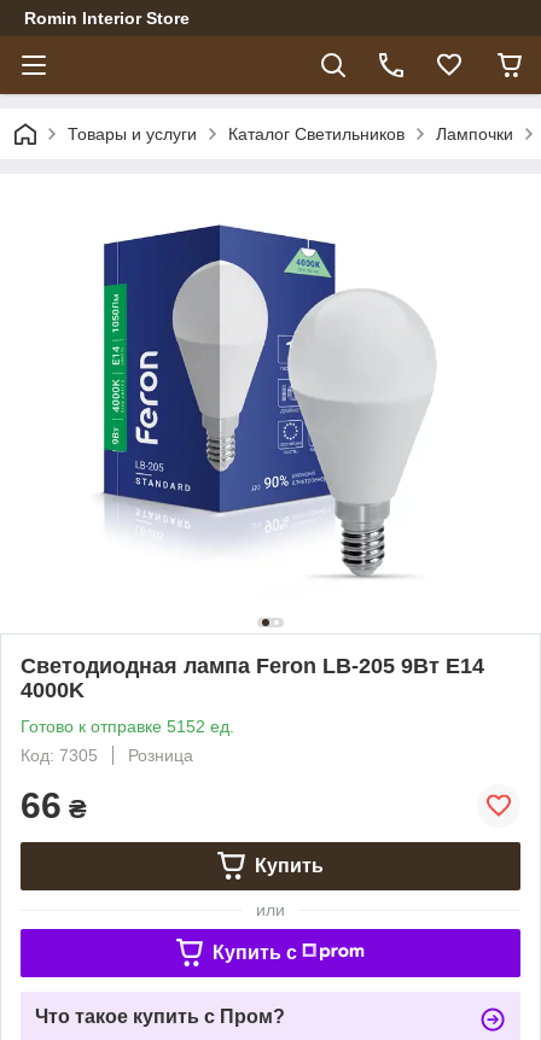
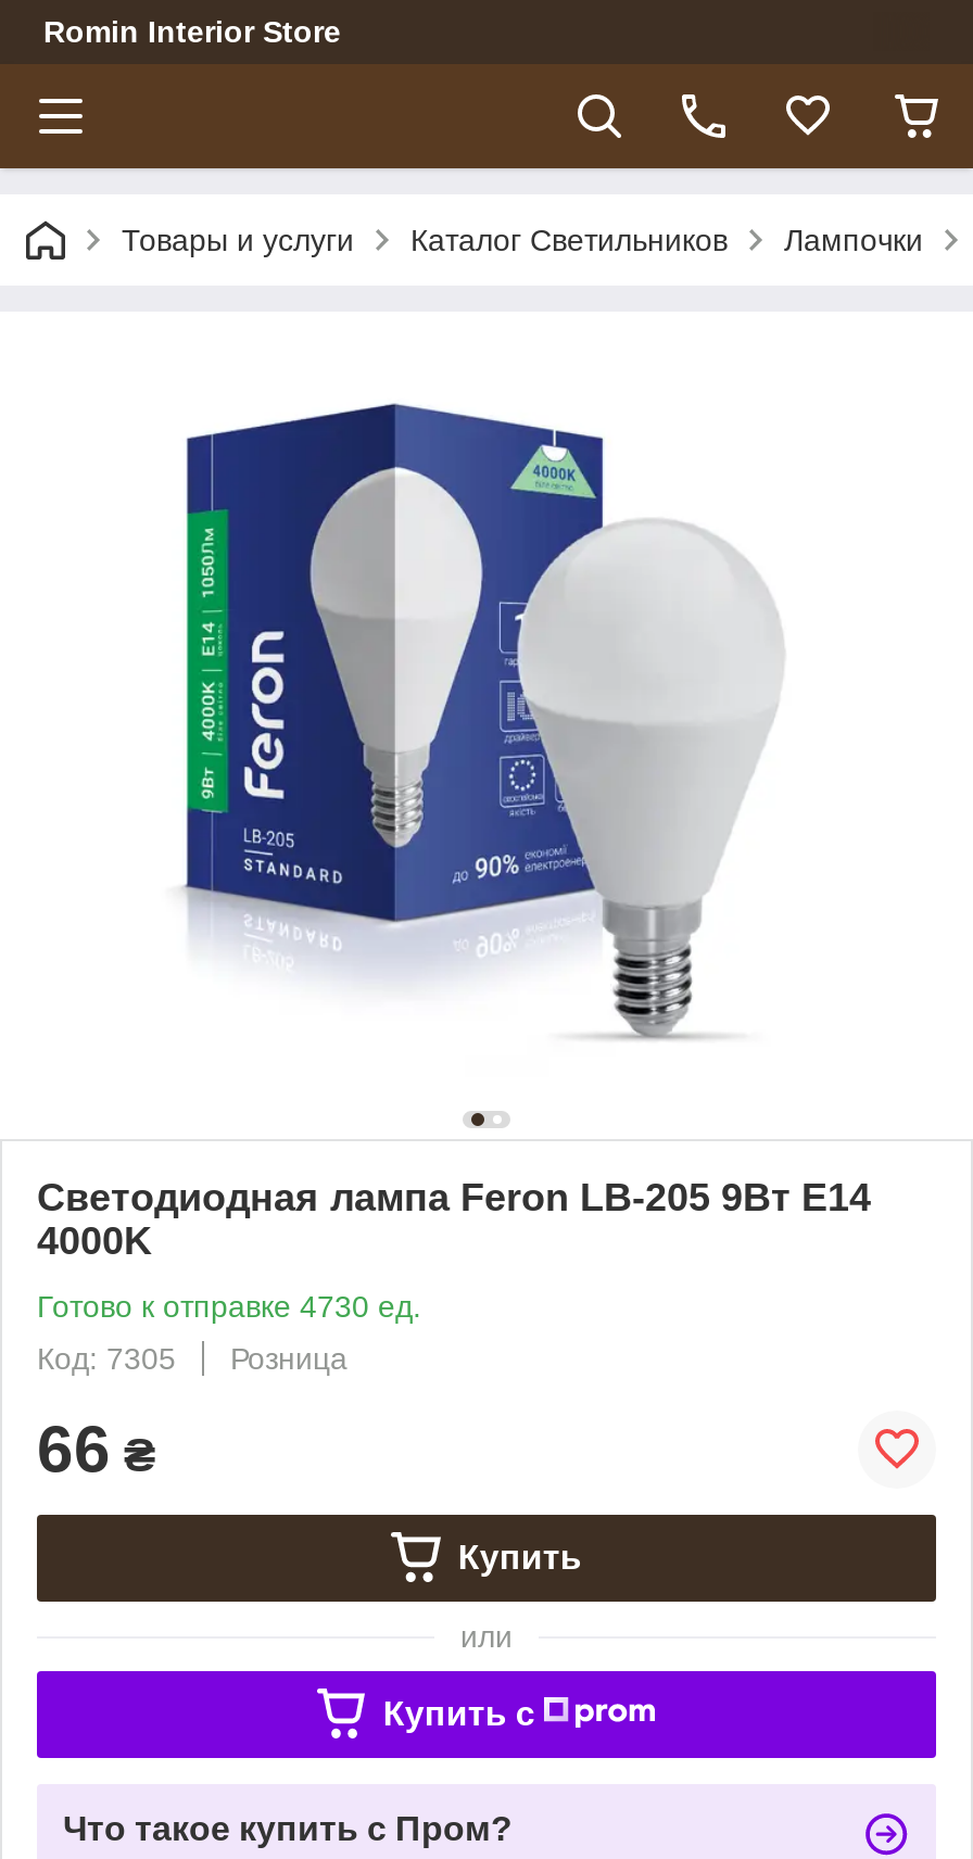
[21,716,234,736] Готово к отправке 5152 ед. -> [37,1288,421,1323] Готово к отправке 4730 ед.

